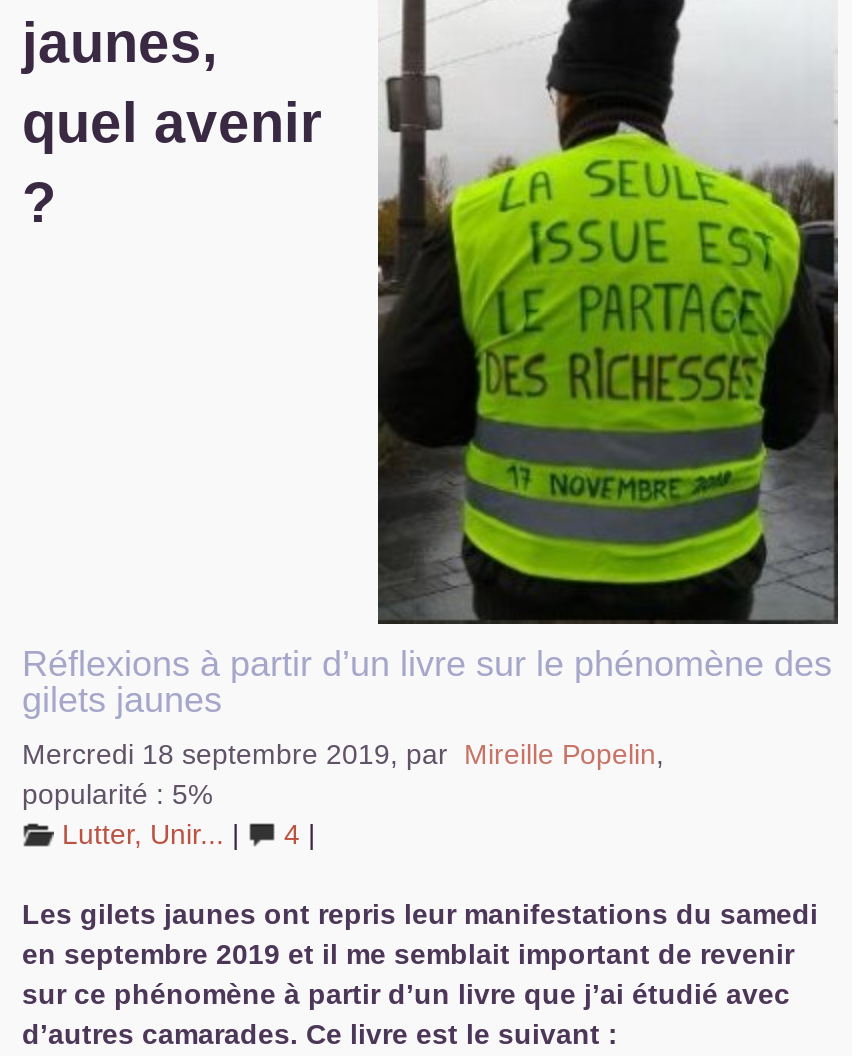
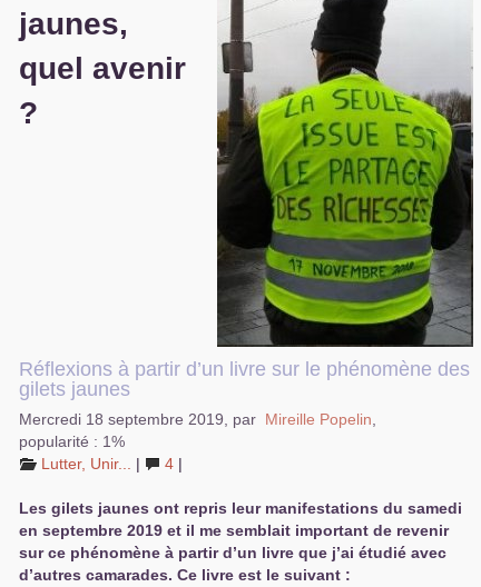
[22,778,212,810] popularité : 5% -> [19,432,125,450] popularité : 1%

